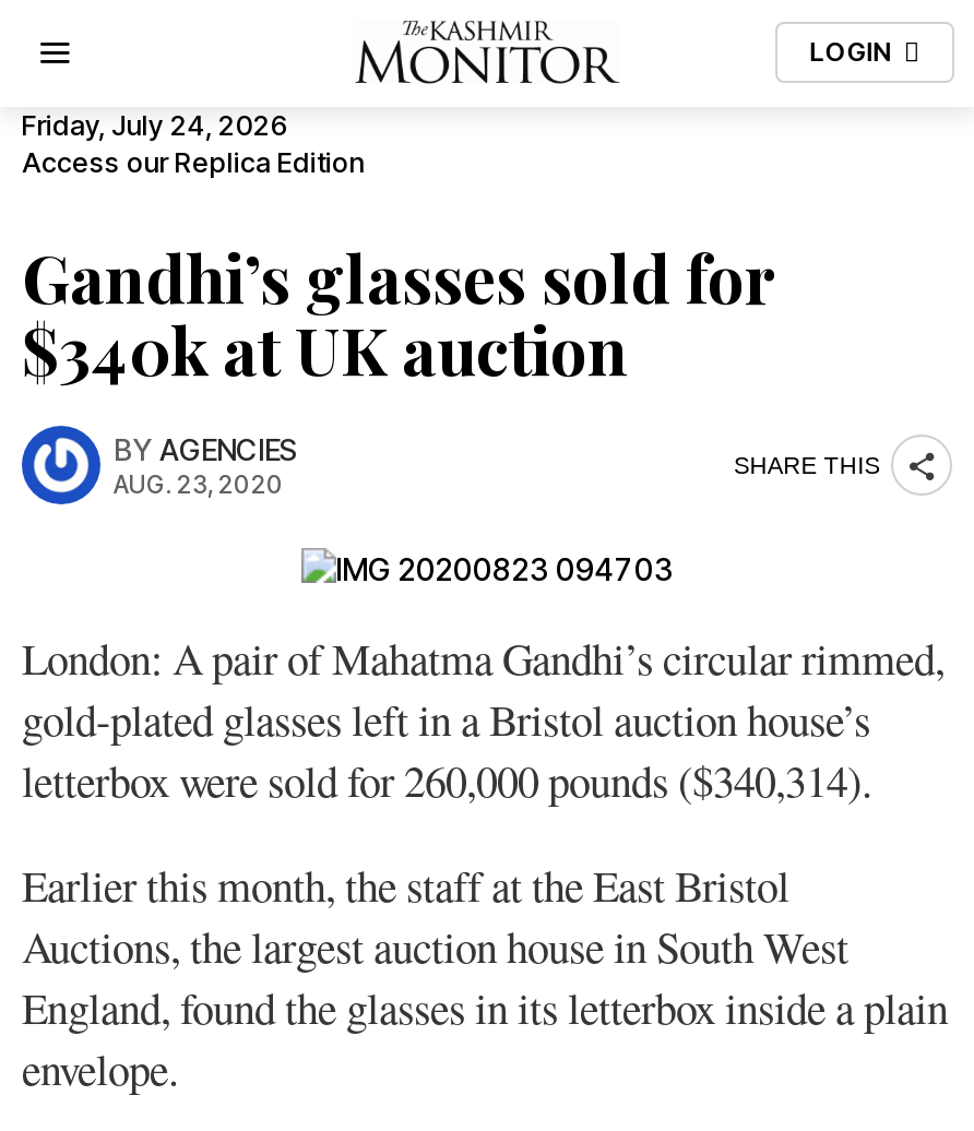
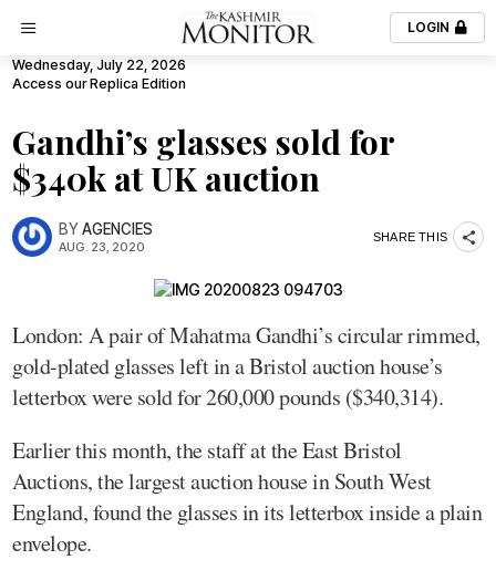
[22,109,288,142] Friday, July 24, 2026 -> [12,56,186,73] Wednesday, July 22, 2026

